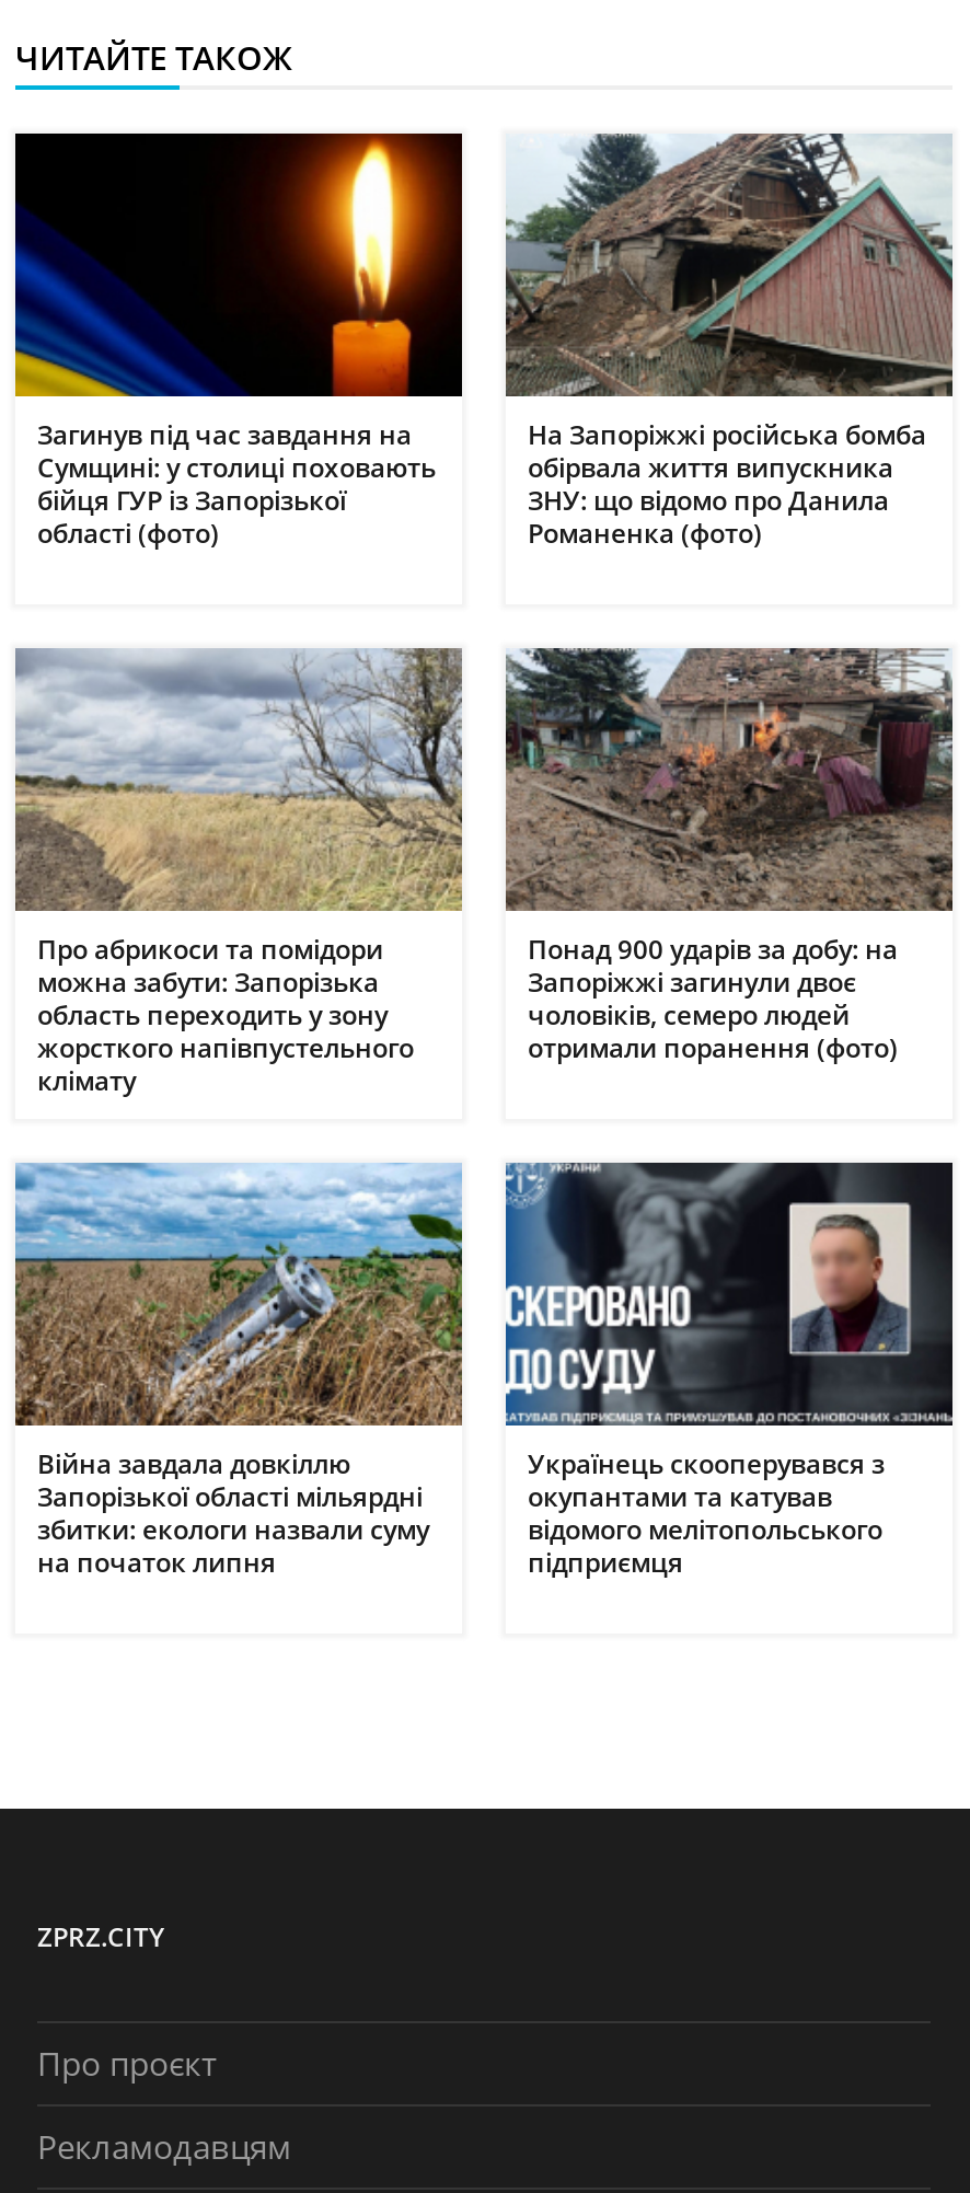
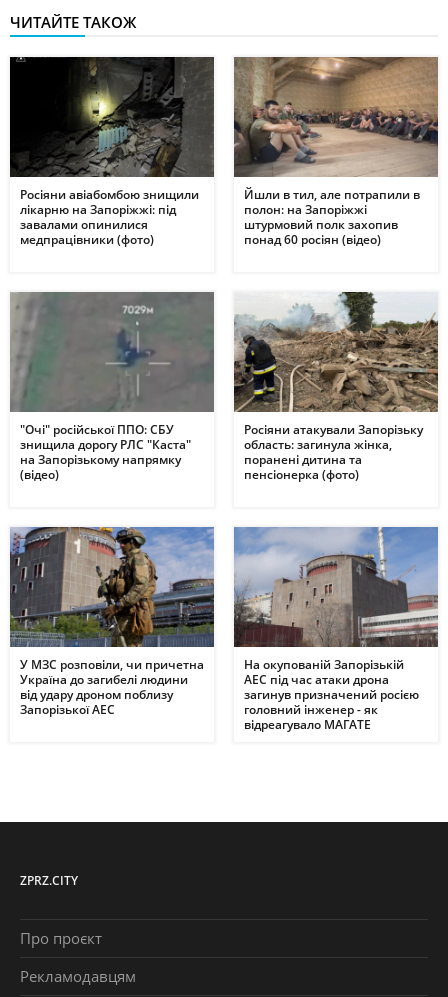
[13,130,460,553] [image] | Загинув під час завдання на | Сумщині: у столиці поховають | бійця ГУР із Запорізької | області (фото) -> [9,56,214,248] [image] | Росіяни авіабомбою знищили | лікарню на Запоріжжі: під | завалами опинилися | медпрацівники (фото)
[506,132,955,553] [image] | На Запоріжжі російська бомба | обірвала життя випускника | ЗНУ: що відомо про Данила | Романенка (фото) -> [233,56,439,248] [image] | Йшли в тил, але потрапили в | полон: на Запоріжжі | штурмовий полк захопив | понад 60 росіян (відео)
[15,647,462,1101] [image] | Про абрикоси та помідори | можна забути: Запорізька | область переходить у зону | жорсткого напівпустельного | клімату -> [10,292,214,483] [image] | "Очі" російської ППО: СБУ | знищила дорогу РЛС "Каста" | на Запорізькому напрямку | (відео)
[504,647,955,1068] [image] | Понад 900 ударів за добу: на | Запоріжжі загинули двоє | чоловіків, семеро людей | отримали поранення (фото) -> [233,292,438,483] [image] | Росіяни атакували Запорізьку | область: загинула жінка, | поранені дитина та | пенсіонерка (фото)
[13,1162,464,1582] [image] | Війна завдала довкіллю | Запорізької області мільярдні | збитки: екологи назвали суму | на початок липня -> [9,526,214,718] [image] | У МЗС розповіли, чи причетна | Україна до загибелі людини | від удару дроном поблизу | Запорізької АЕС
[504,1162,955,1582] [image] | Українець скооперувався з | окупантами та катував | відомого мелітопольського | підприємця -> [233,527,439,733] [image] | На окупованій Запорізькій | АЕС під час атаки дрона | загинув призначений росією | головний інженер - як | відреагувало МАГАТЕ

